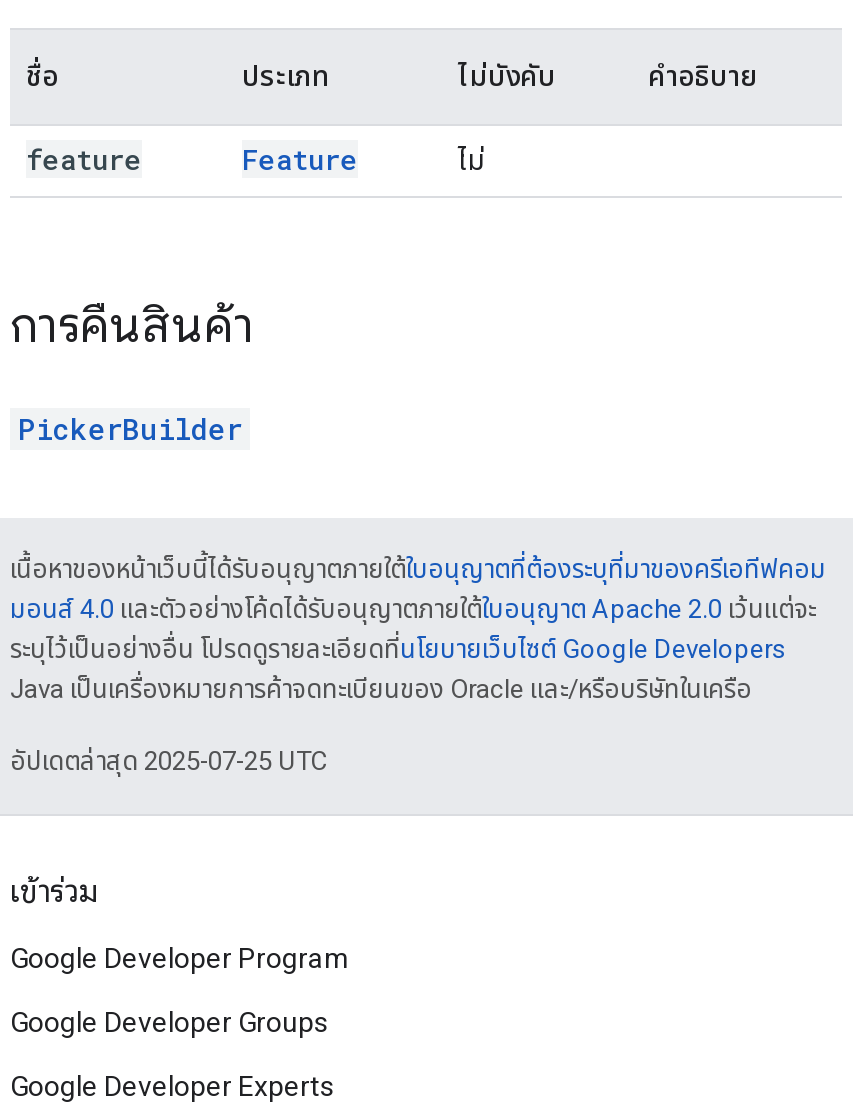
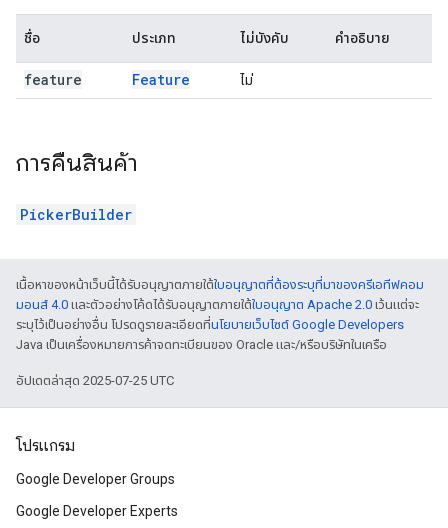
[10,872,350,974] เข้าร่วม | Google Developer Program -> [16,436,75,456] โปรแกรม

